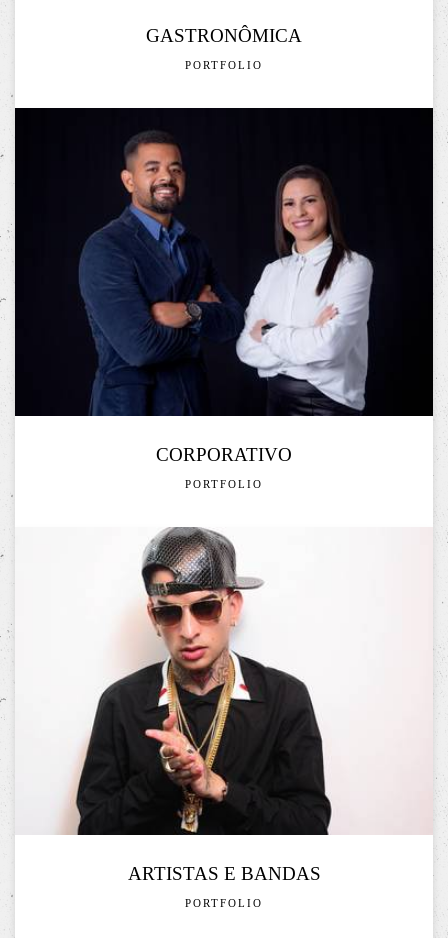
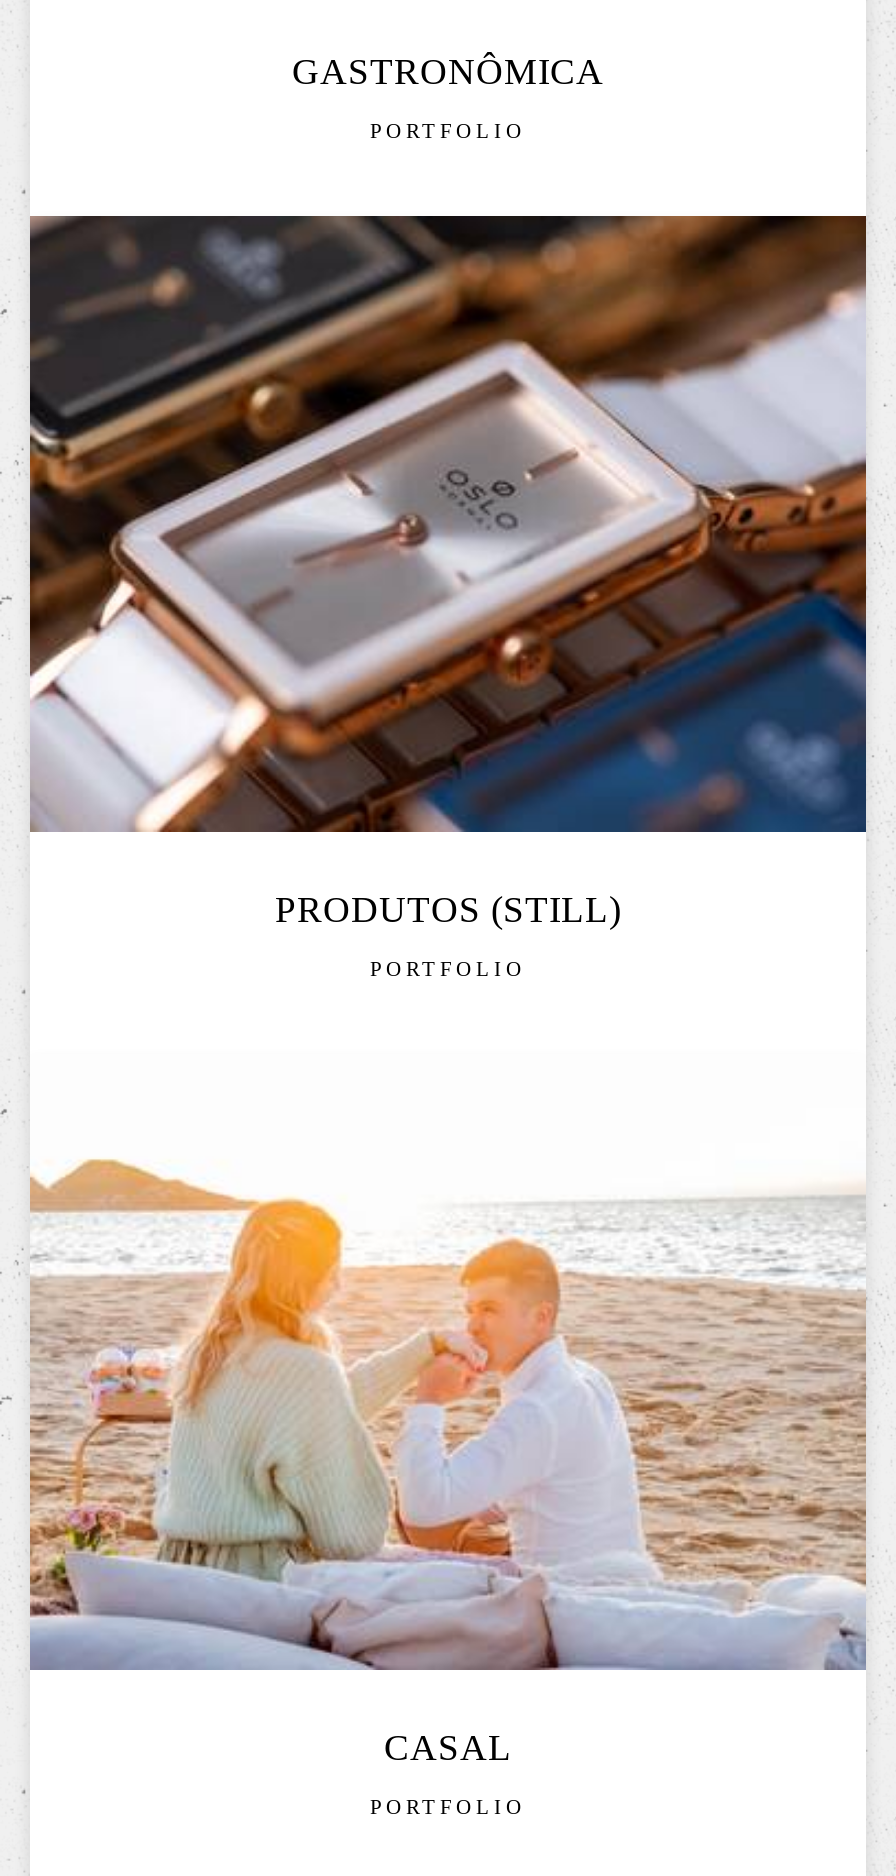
[14,107,434,465] [image] | CORPORATIVO -> [28,214,868,930] [image] | PRODUTOS (STILL)
[15,526,433,884] [image] | ARTISTAS E BANDAS -> [28,1054,868,1768] [image] | CASAL

